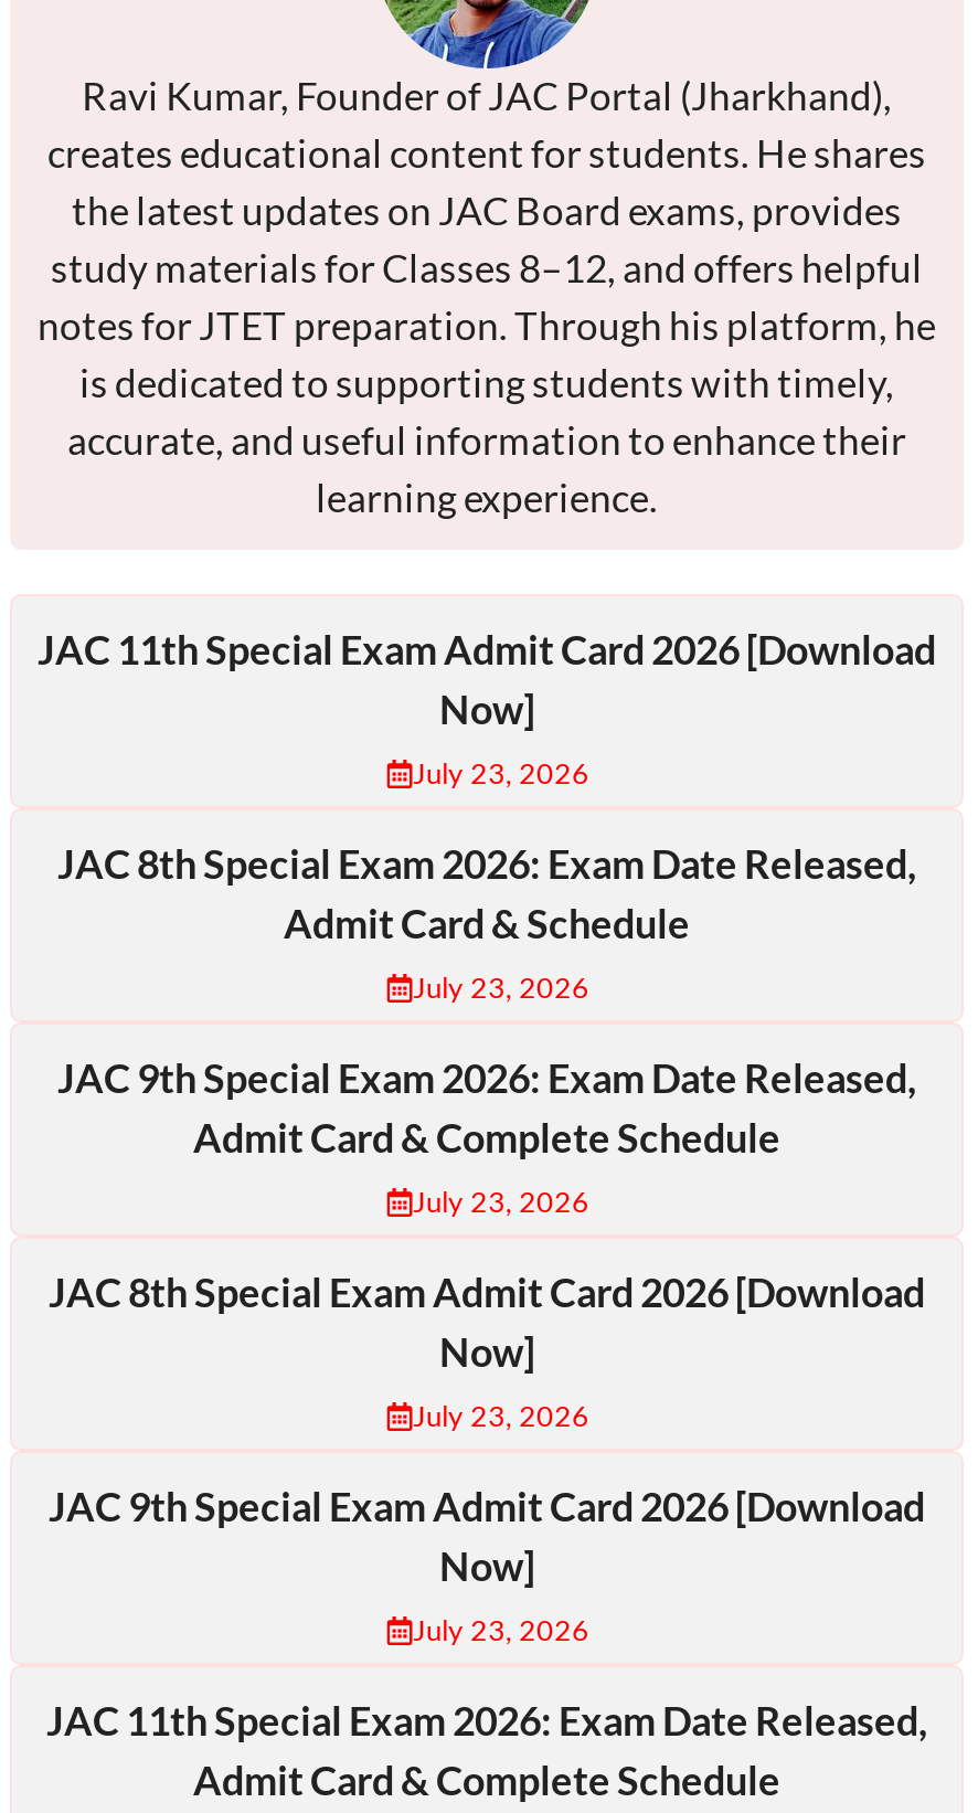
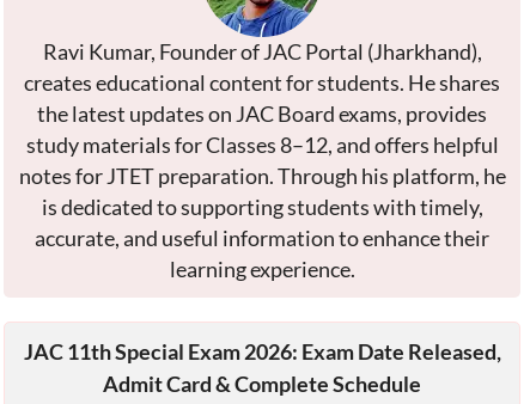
[38,625,936,1647] JAC 11th Special Exam Admit Card 2026 [Download | Now] | July 23, 2026 | JAC 8th Special Exam 2026: Exam Date Released, | Admit Card & Schedule | July 23, 2026 | JAC 9th Special Exam 2026: Exam Date Released, | Admit Card & Complete Schedule | July 23, 2026 | JAC 8th Special Exam Admit Card 2026 [Download | Now] | July 23, 2026 | JAC 9th Special Exam Admit Card 2026 [Download | Now] | July 23, 2026 -> none

